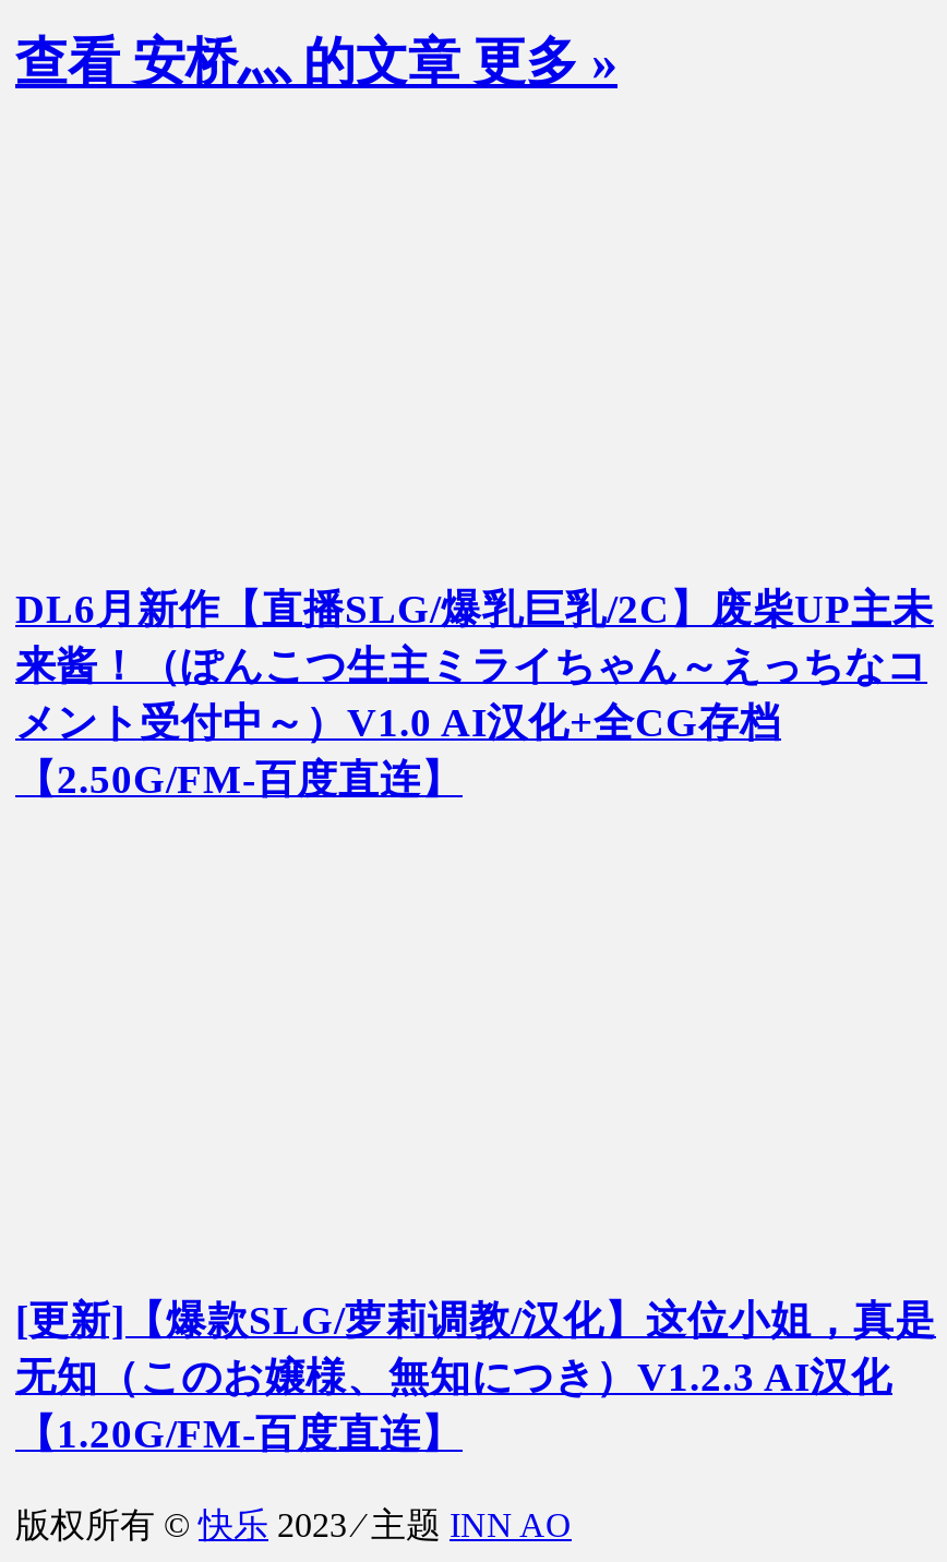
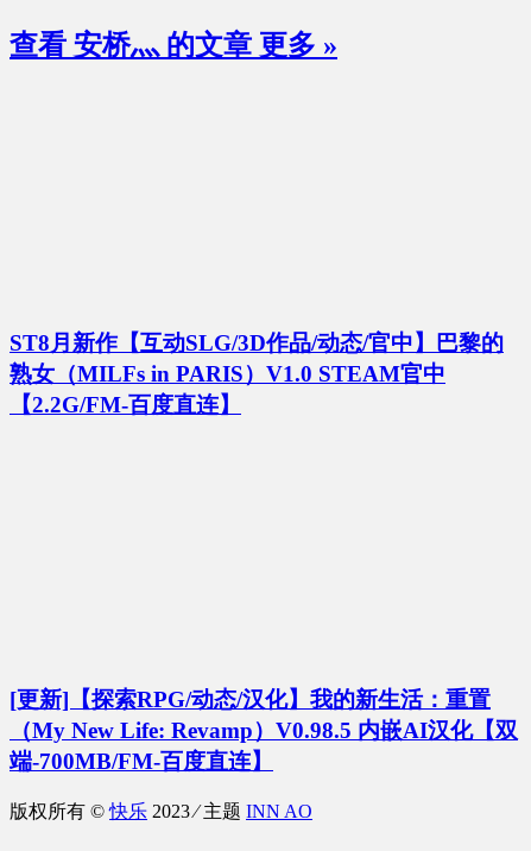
[15,586,934,802] DL6月新作【直播SLG/爆乳巨乳/2C】废柴UP主未 | 来酱！（ぽんこつ生主ミライちゃん～えっちなコ | メント受付中～）V1.0 AI汉化+全CG存档 | 【2.50G/FM-百度直连】 -> [10,331,504,418] ST8月新作【互动SLG/3D作品/动态/官中】巴黎的 | 熟女（MILFs in PARIS）V1.0 STEAM官中 | 【2.2G/FM-百度直连】
[15,1297,936,1456] [更新]【爆款SLG/萝莉调教/汉化】这位小姐，真是 | 无知（このお嬢様、無知につき）V1.2.3 AI汉化 | 【1.20G/FM-百度直连】 -> [10,687,518,774] [更新]【探索RPG/动态/汉化】我的新生活：重置 | （My New Life: Revamp）V0.98.5 内嵌AI汉化【双 | 端-700MB/FM-百度直连】

